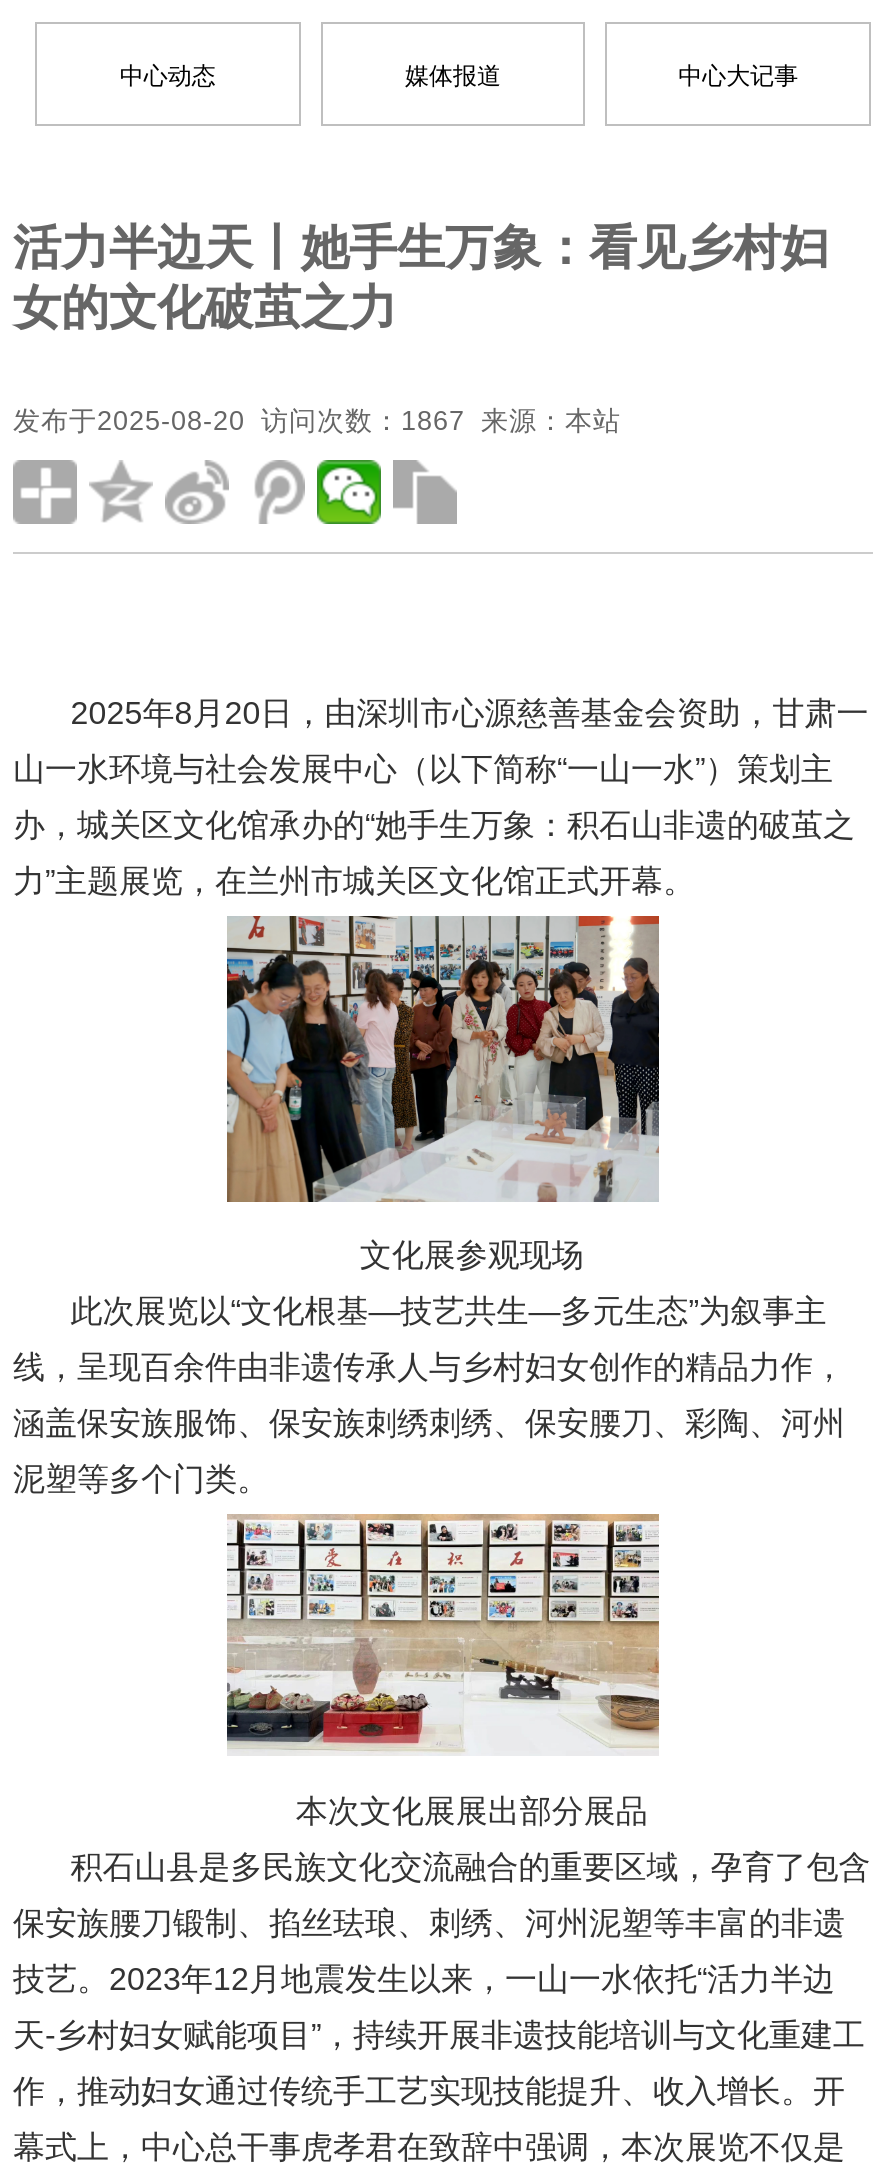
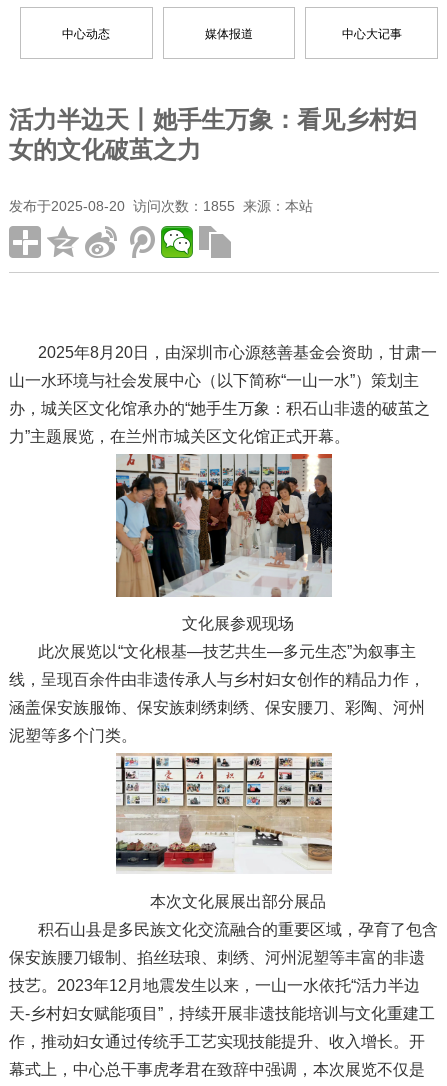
[13,406,621,436] 发布于2025-08-20 访问次数：1867 来源：本站 -> [9,199,313,214] 发布于2025-08-20 访问次数：1855 来源：本站

